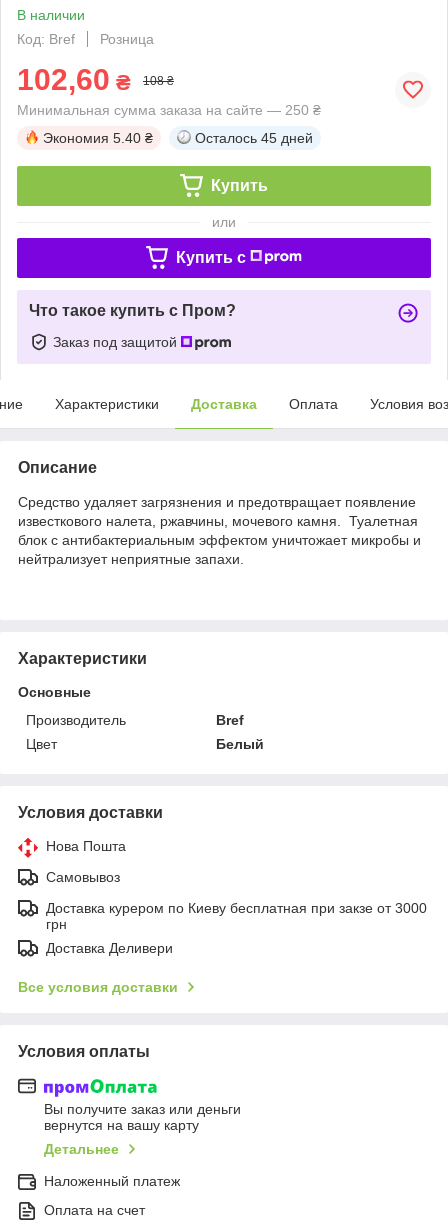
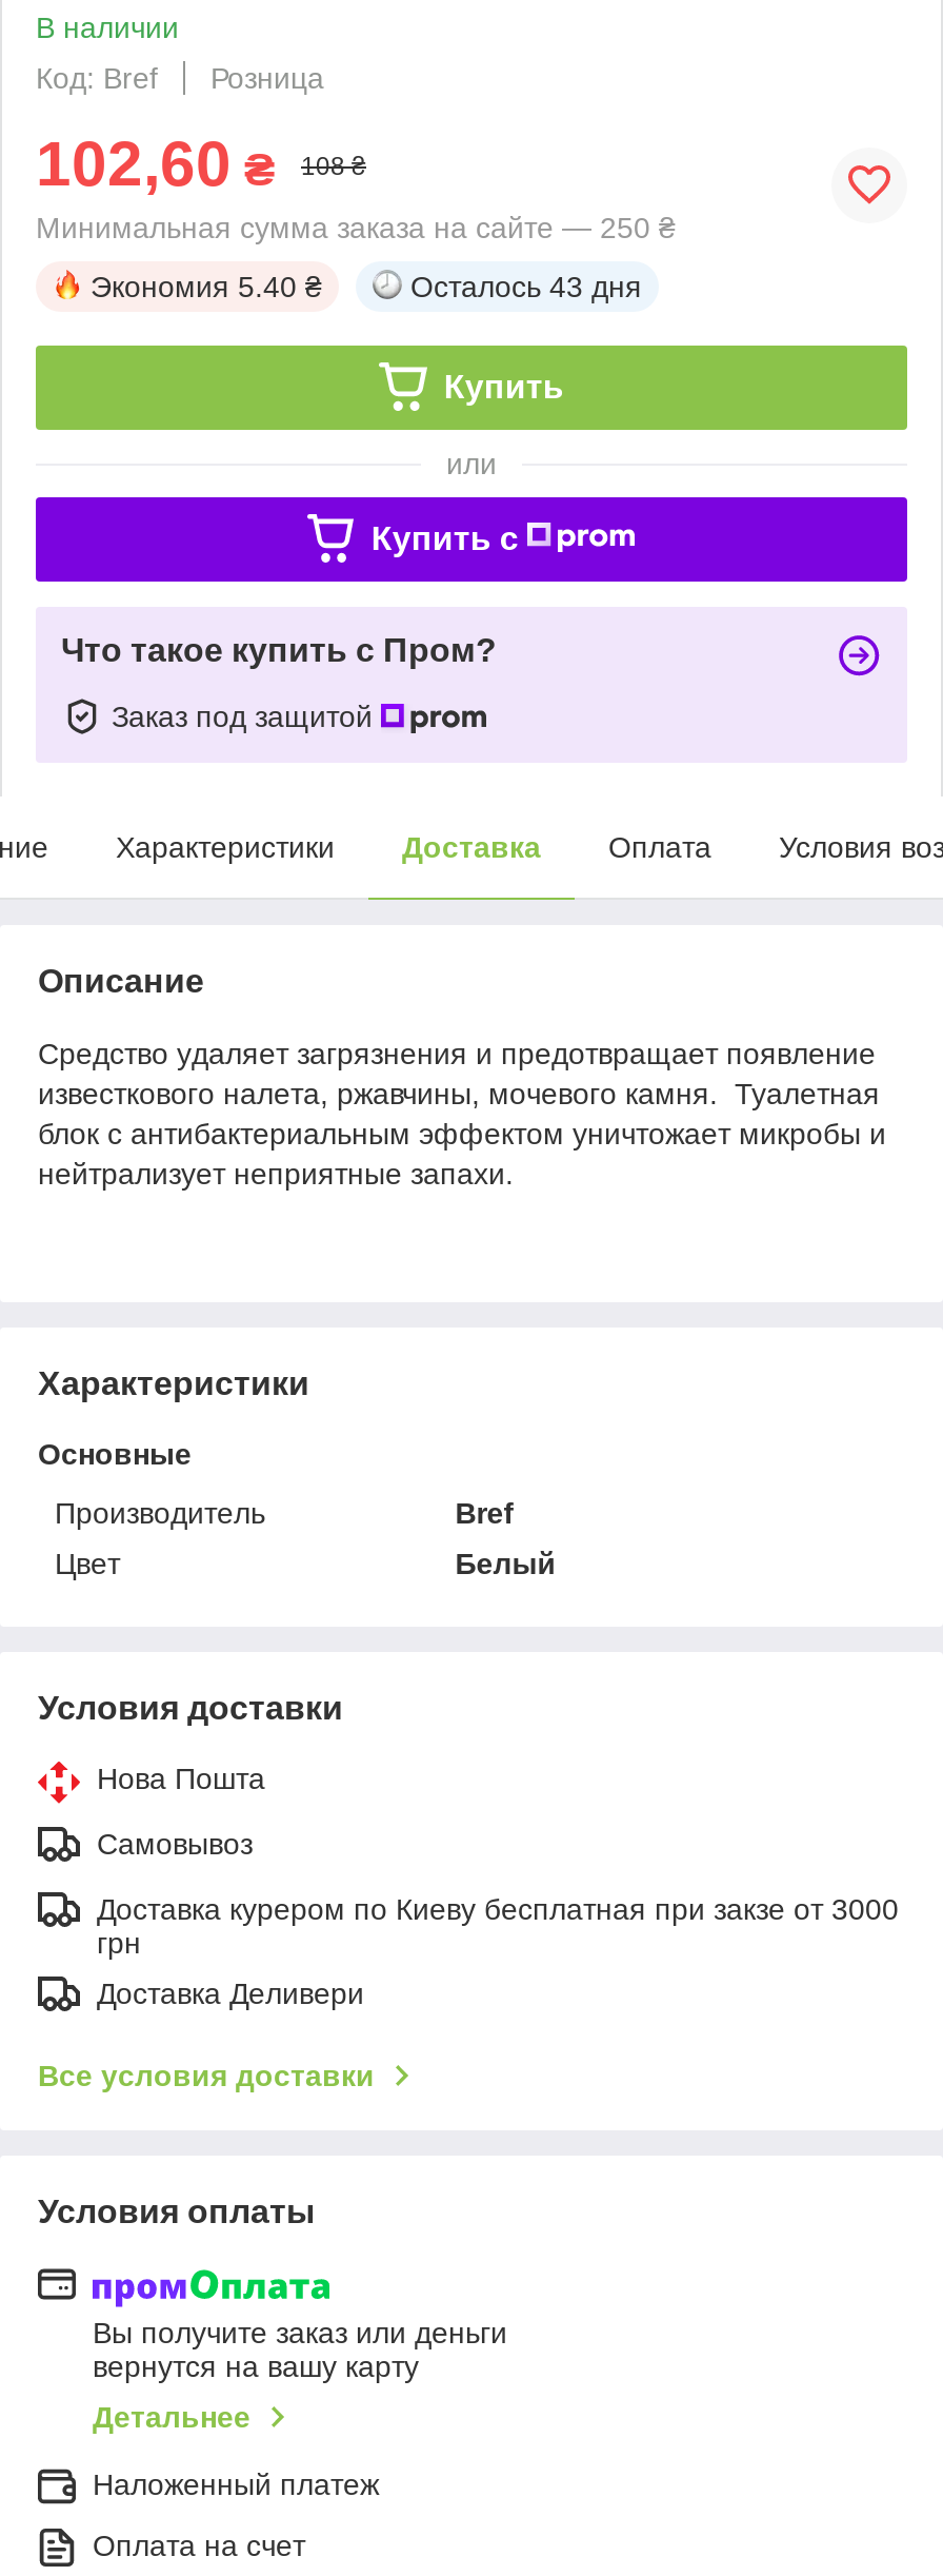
[195,130,313,146] Осталось 45 дней -> [410,269,642,303] Осталось 43 дня

